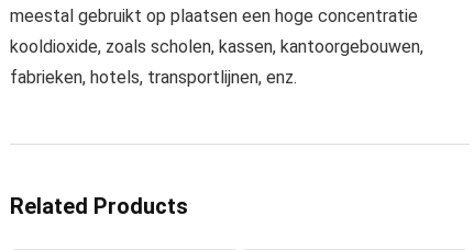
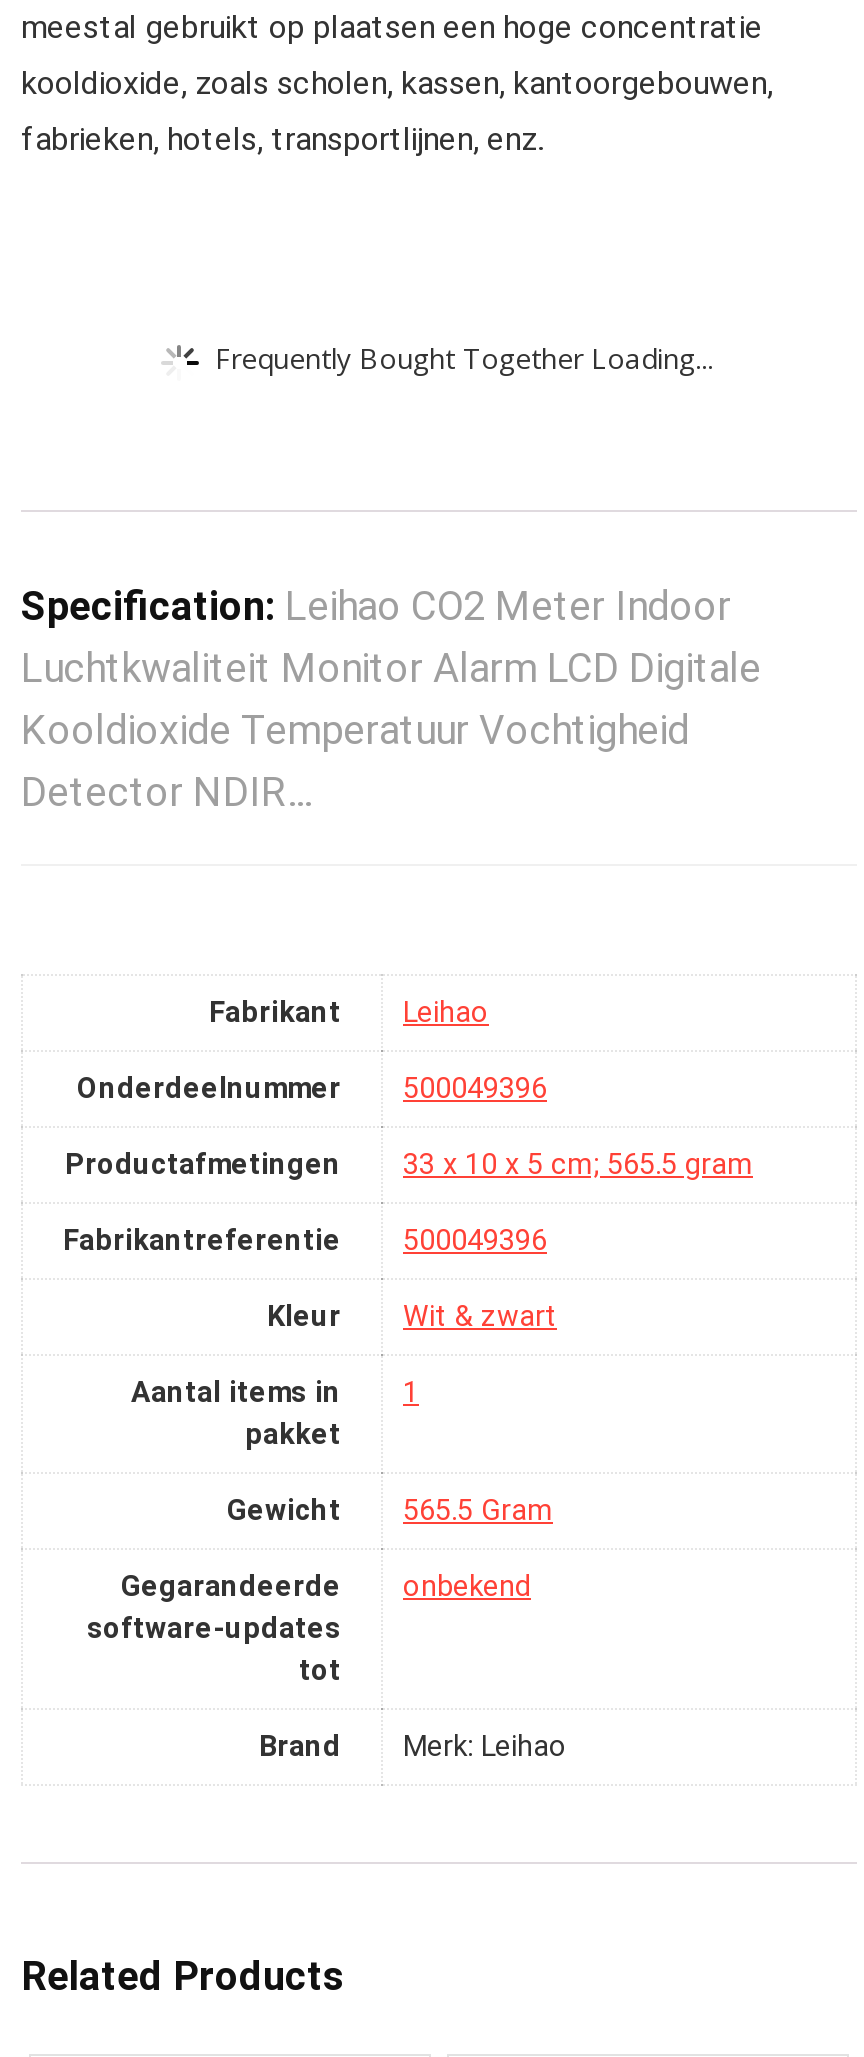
none -> [21,583,761,817] Specification: Leihao CO2 Meter Indoor | Luchtkwaliteit Monitor Alarm LCD Digitale | Kooldioxide Temperatuur Vochtigheid | Detector NDIR…
none -> [63,996,753,1452] Fabrikant | Leihao | Onderdeelnummer | 500049396 | Productafmetingen | 33 x 10 x 5 cm; 565.5 gram | Fabrikantreferentie | 500049396 | Kleur | Wit & zwart | Aantal items in | pakket
none -> [87,1376,553,1688] 1 | Gewicht | 565.5 Gram | Gegarandeerde | software-updates | tot
none -> [215,339,713,377] Frequently Bought Together Loading...
none -> [259,1730,567,1764] Brand | Merk: Leihao
none -> [403,1570,531,1604] onbekend

